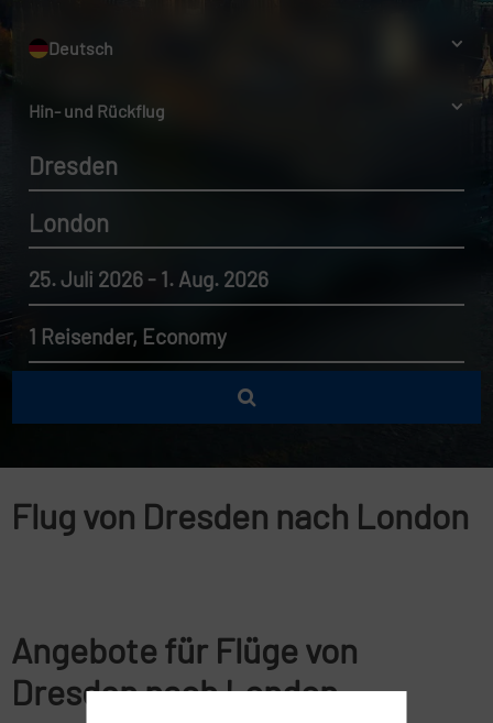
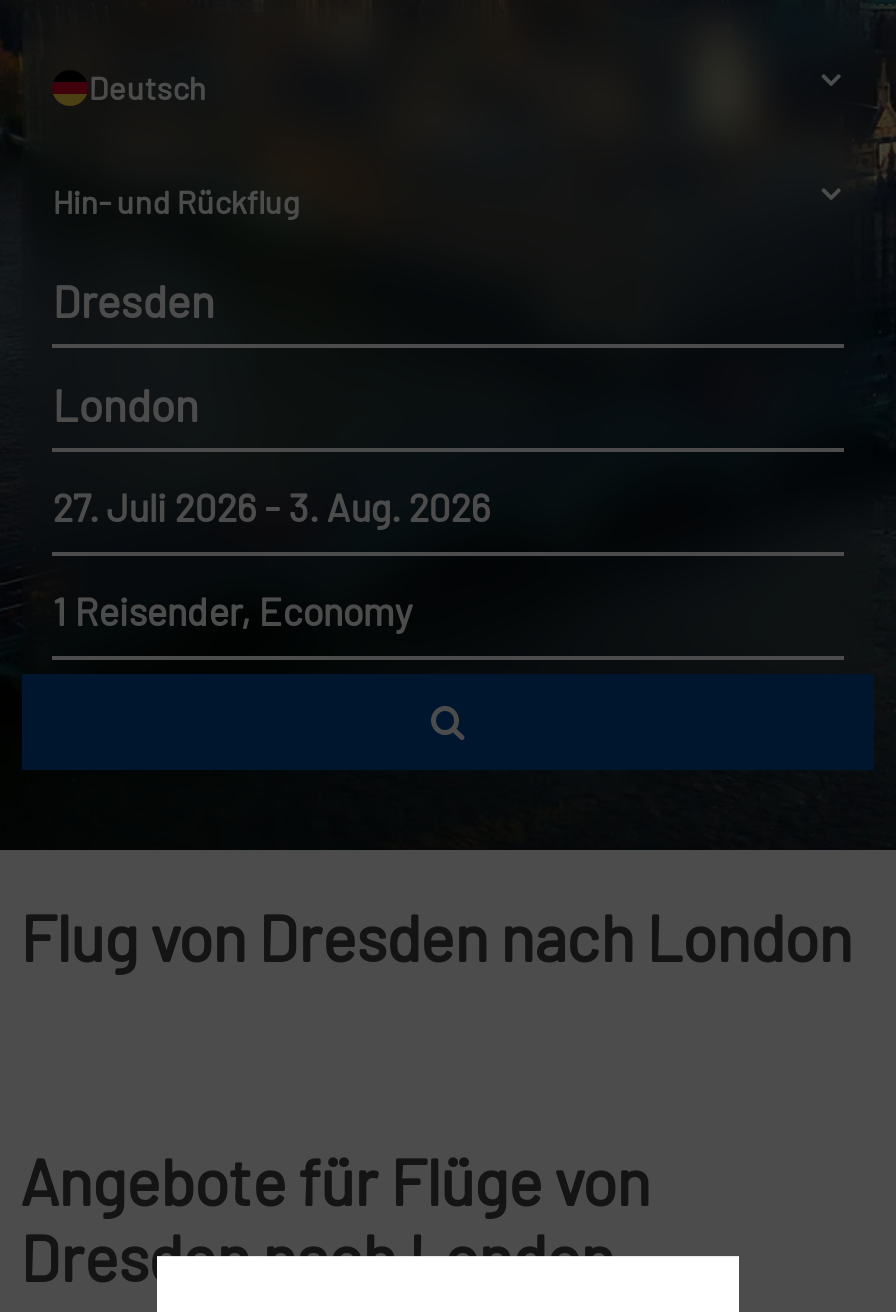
[29,266,269,291] 25. Juli 2026 - 1. Aug. 2026 -> [52,483,490,529] 27. Juli 2026 - 3. Aug. 2026

